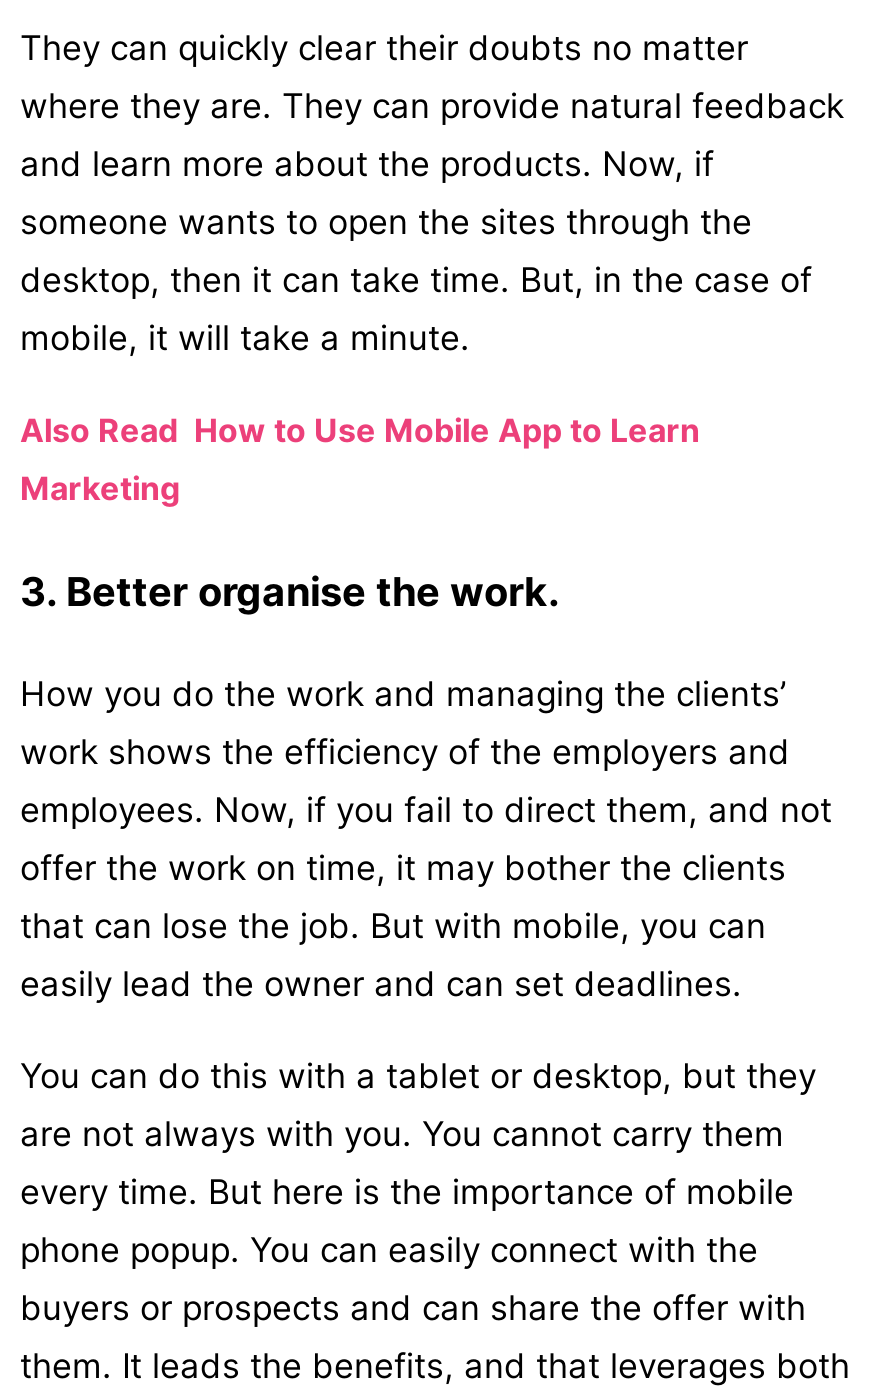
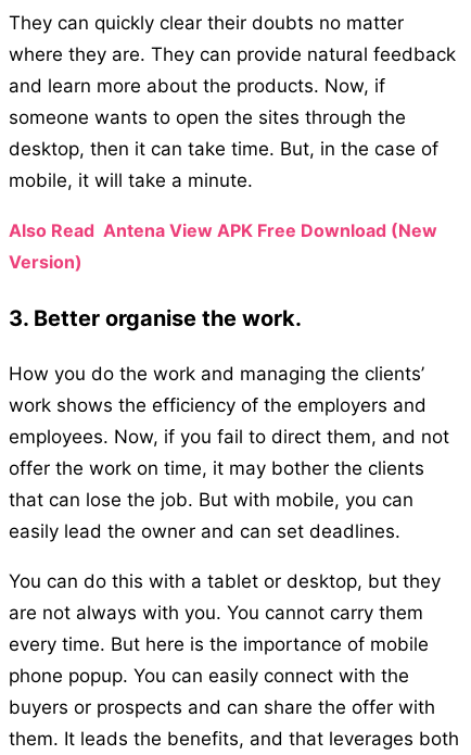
[20,410,700,508] Also Read How to Use Mobile App to Learn | Marketing -> [9,219,437,273] Also Read Antena View APK Free Download (New | Version)

